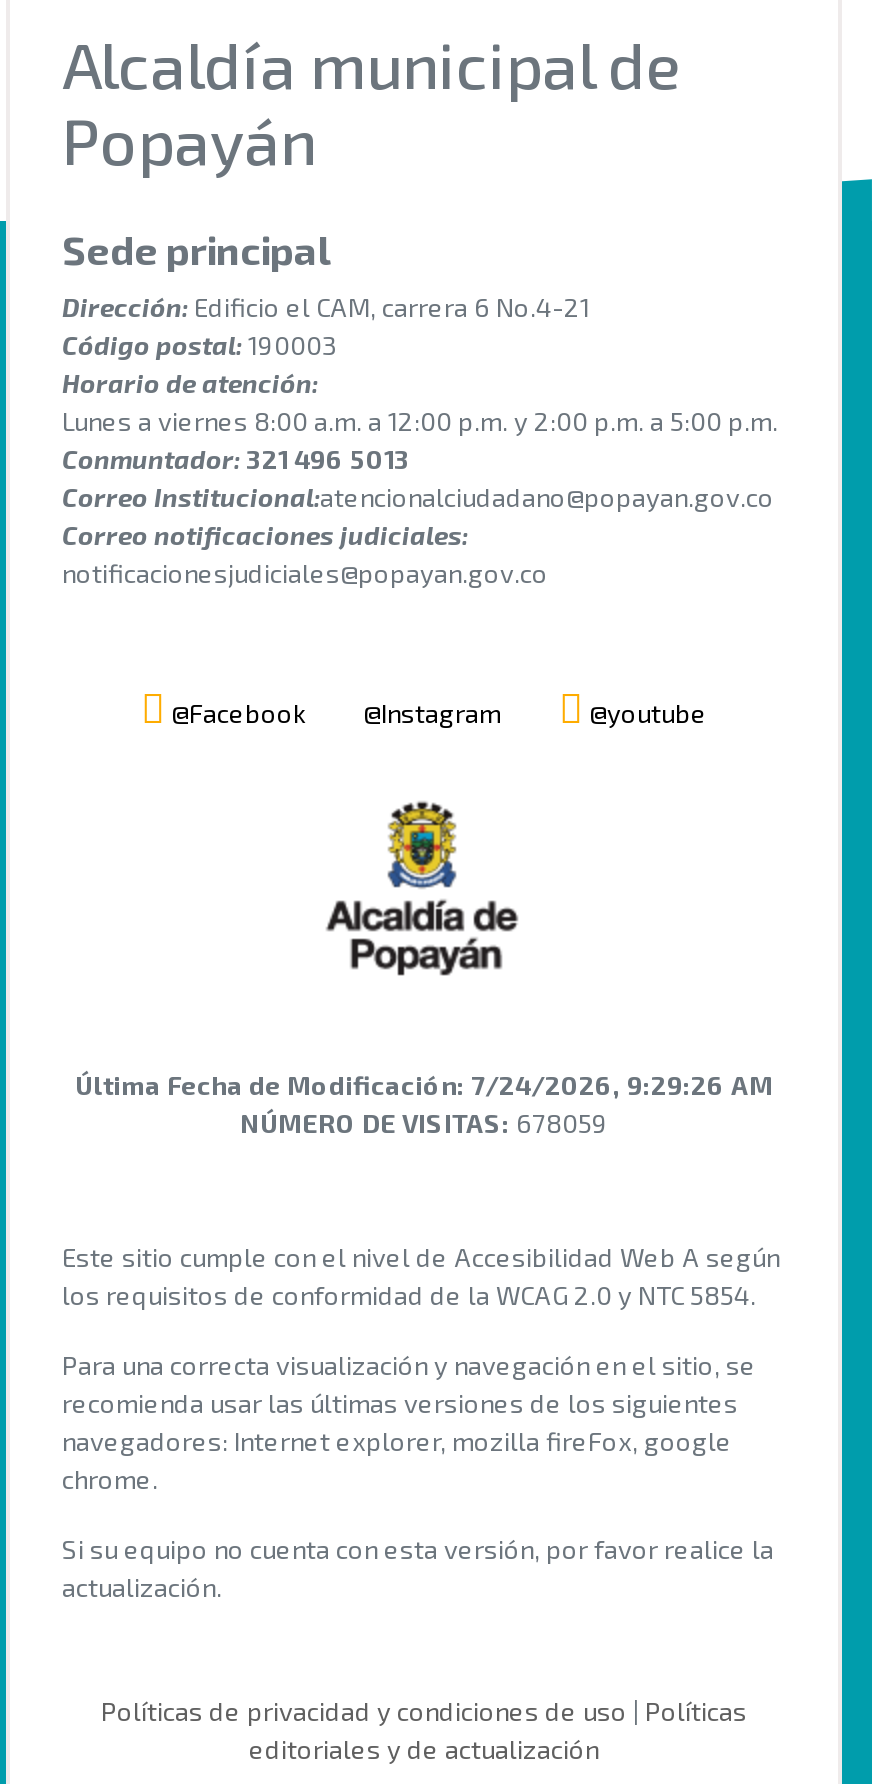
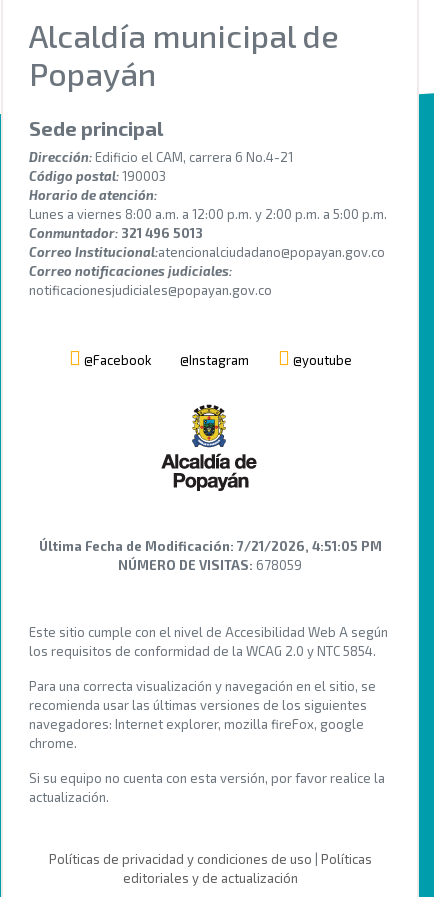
[75,1069,773,1101] Última Fecha de Modificación: 7/24/2026, 9:29:26 AM -> [38,538,381,554] Última Fecha de Modificación: 7/21/2026, 4:51:05 PM

